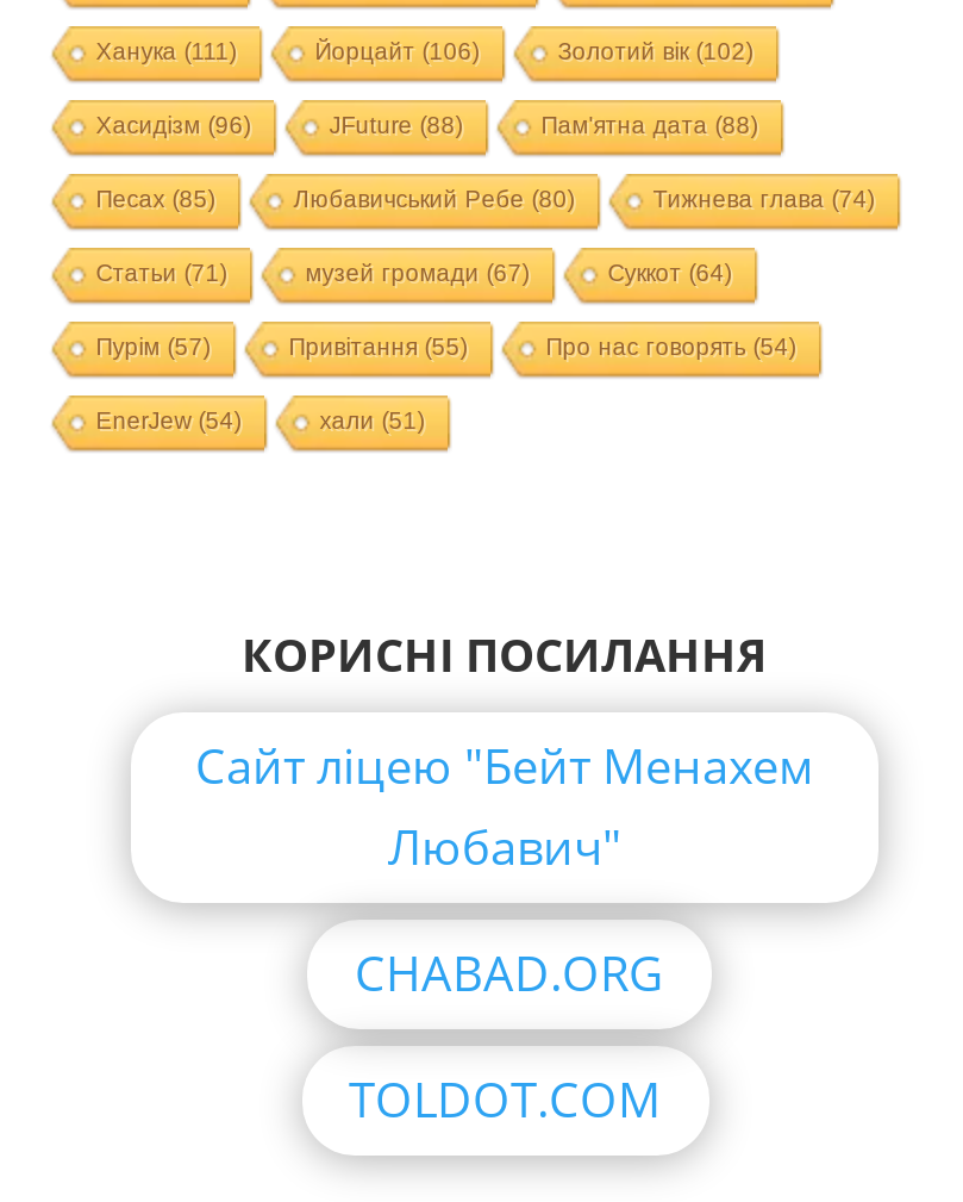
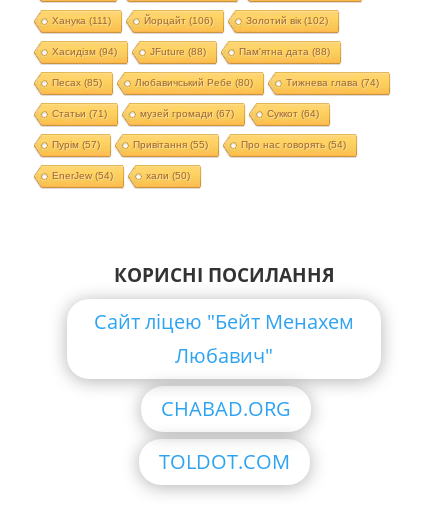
[96,111,250,137] Хасидізм (96) -> [52,46,117,57] Хасидізм (94)
[319,406,424,432] хали (51) -> [146,170,190,181] хали (50)

